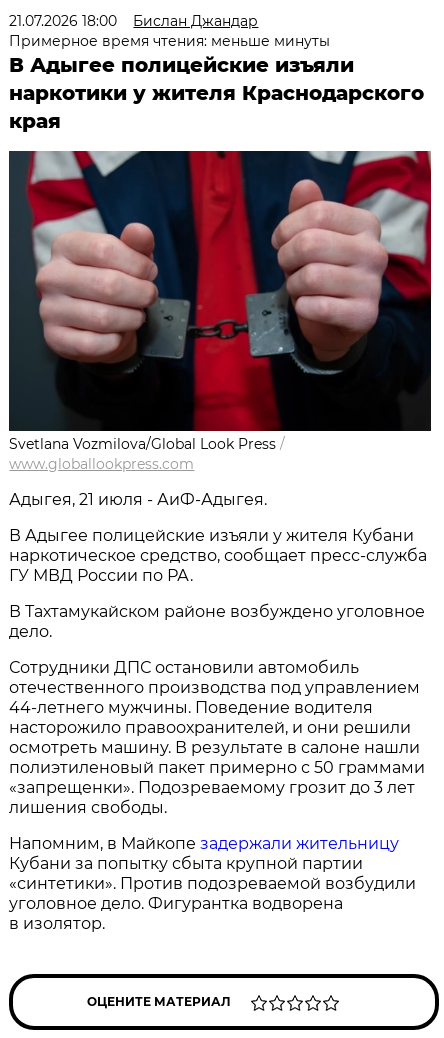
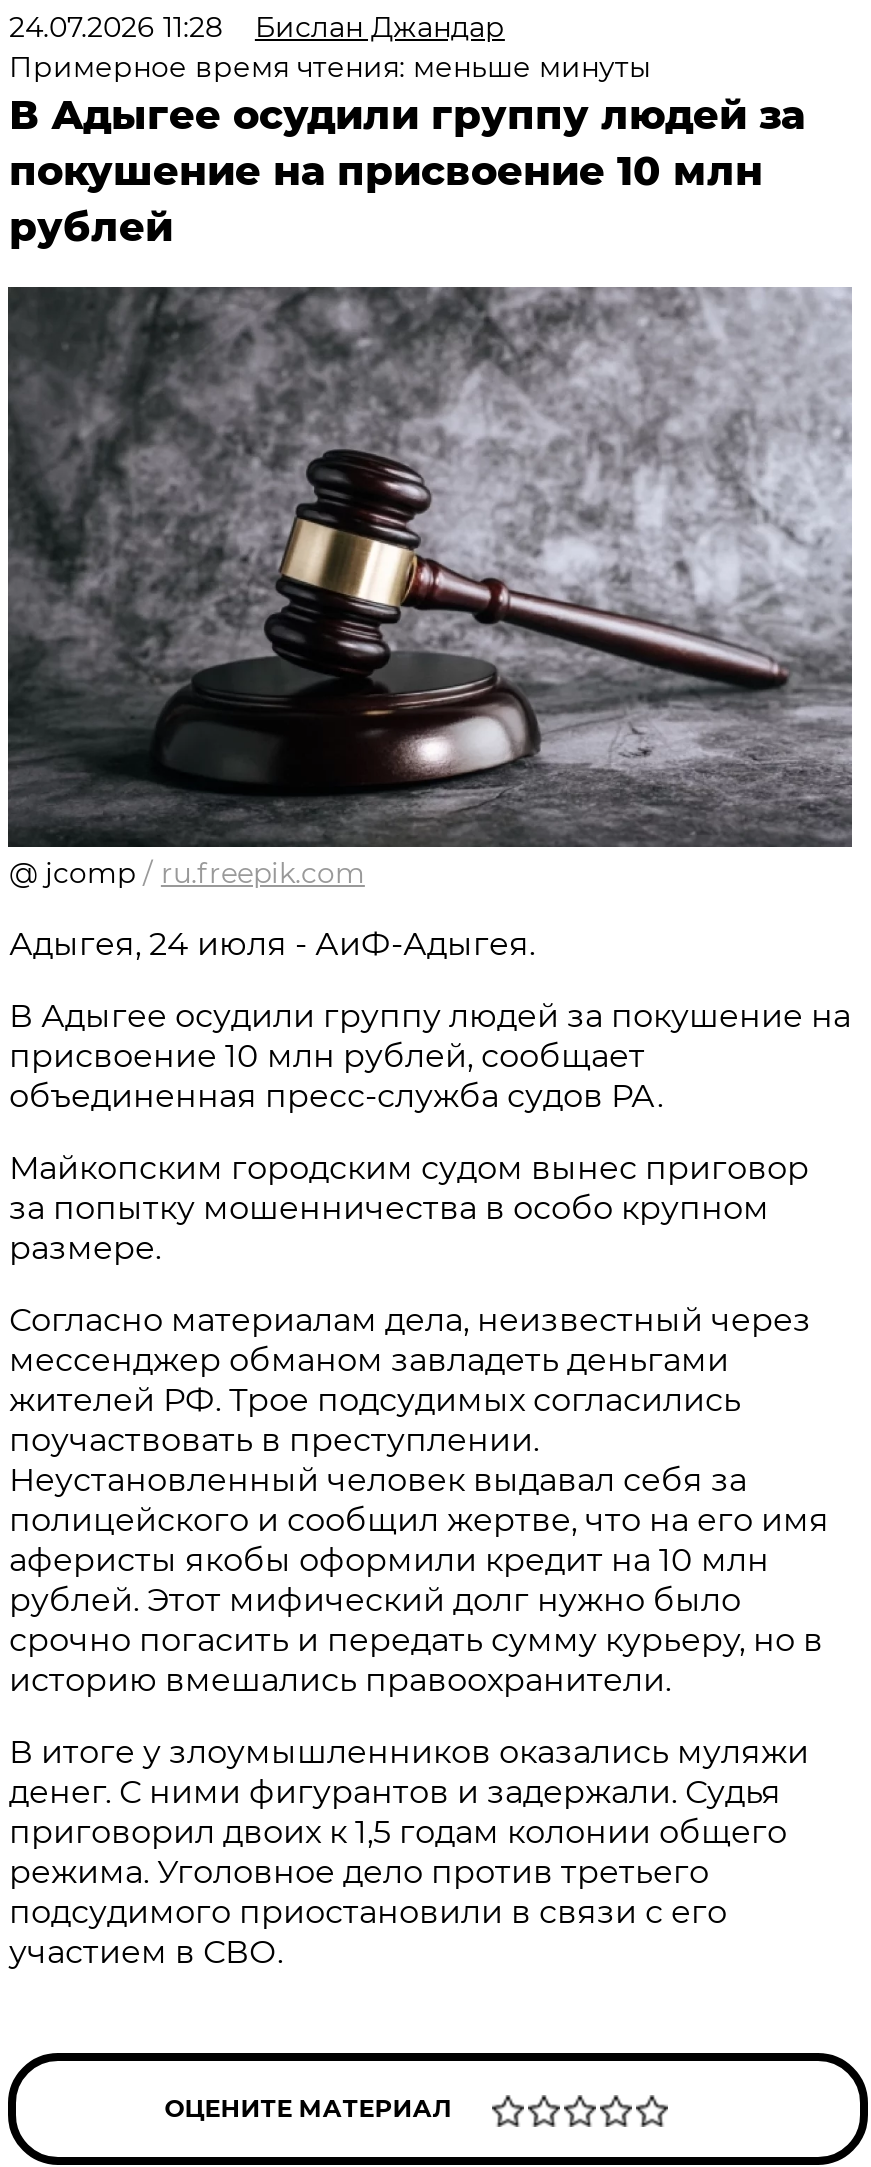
[9,12,258,30] 21.07.2026 18:00 Бислан Джандар -> [9,9,505,45] 24.07.2026 11:28 Бислан Джандар
[9,53,424,133] В Адыгее полицейские изъяли | наркотики у жителя Краснодарского | края -> [9,91,805,251] В Адыгее осудили группу людей за | покушение на присвоение 10 млн | рублей
[9,150,432,473] [image] | Svetlana Vozmilova/Global Look Press / | www.globallookpress.com -> [8,331,854,891] [image] | @ jcomp / ru.freepik.com
[9,490,267,509] Адыгея, 21 июля - АиФ-Адыгея. -> [9,925,535,963] Адыгея, 24 июля - АиФ-Адыгея.
[9,526,427,585] В Адыгее полицейские изъяли у жителя Кубани | наркотическое средство, сообщает пресс-служба | ГУ МВД России по РА. -> [9,997,851,1115] В Адыгее осудили группу людей за покушение на | присвоение 10 млн рублей, сообщает | объединенная пресс-служба судов РА.
[9,602,425,641] В Тахтамукайском районе возбуждено уголовное | дело. -> [9,1149,809,1267] Майкопским городским судом вынес приговор | за попытку мошенничества в особо крупном | размере.
[9,658,425,817] Сотрудники ДПС остановили автомобиль | отечественного производства под управлением | 44-летнего мужчины. Поведение водителя | насторожило правоохранителей, и они решили | осмотреть машину. В результате в салоне нашли | полиэтиленовый пакет примерно с 50 граммами | «запрещенки». Подозреваемому грозит до 3 лет | лишения свободы. -> [9,1301,829,1699] Согласно материалам дела, неизвестный через | мессенджер обманом завладеть деньгами | жителей РФ. Трое подсудимых согласились | поучаствовать в преступлении. | Неустановленный человек выдавал себя за | полицейского и сообщил жертве, что на его имя | аферисты якобы оформили кредит на 10 млн | рублей. Этот мифический долг нужно было | срочно погасить и передать сумму курьеру, но в | историю вмешались правоохранители.
[9,834,416,933] Напомним, в Майкопе задержали жительницу | Кубани за попытку сбыта крупной партии | «синтетики». Против подозреваемой возбудили | уголовное дело. Фигурантка водворена | в изолятор. -> [9,1733,809,1971] В итоге у злоумышленников оказались муляжи | денег. С ними фигурантов и задержали. Судья | приговорил двоих к 1,5 годам колонии общего | режима. Уголовное дело против третьего | подсудимого приостановили в связи с его | участием в СВО.

